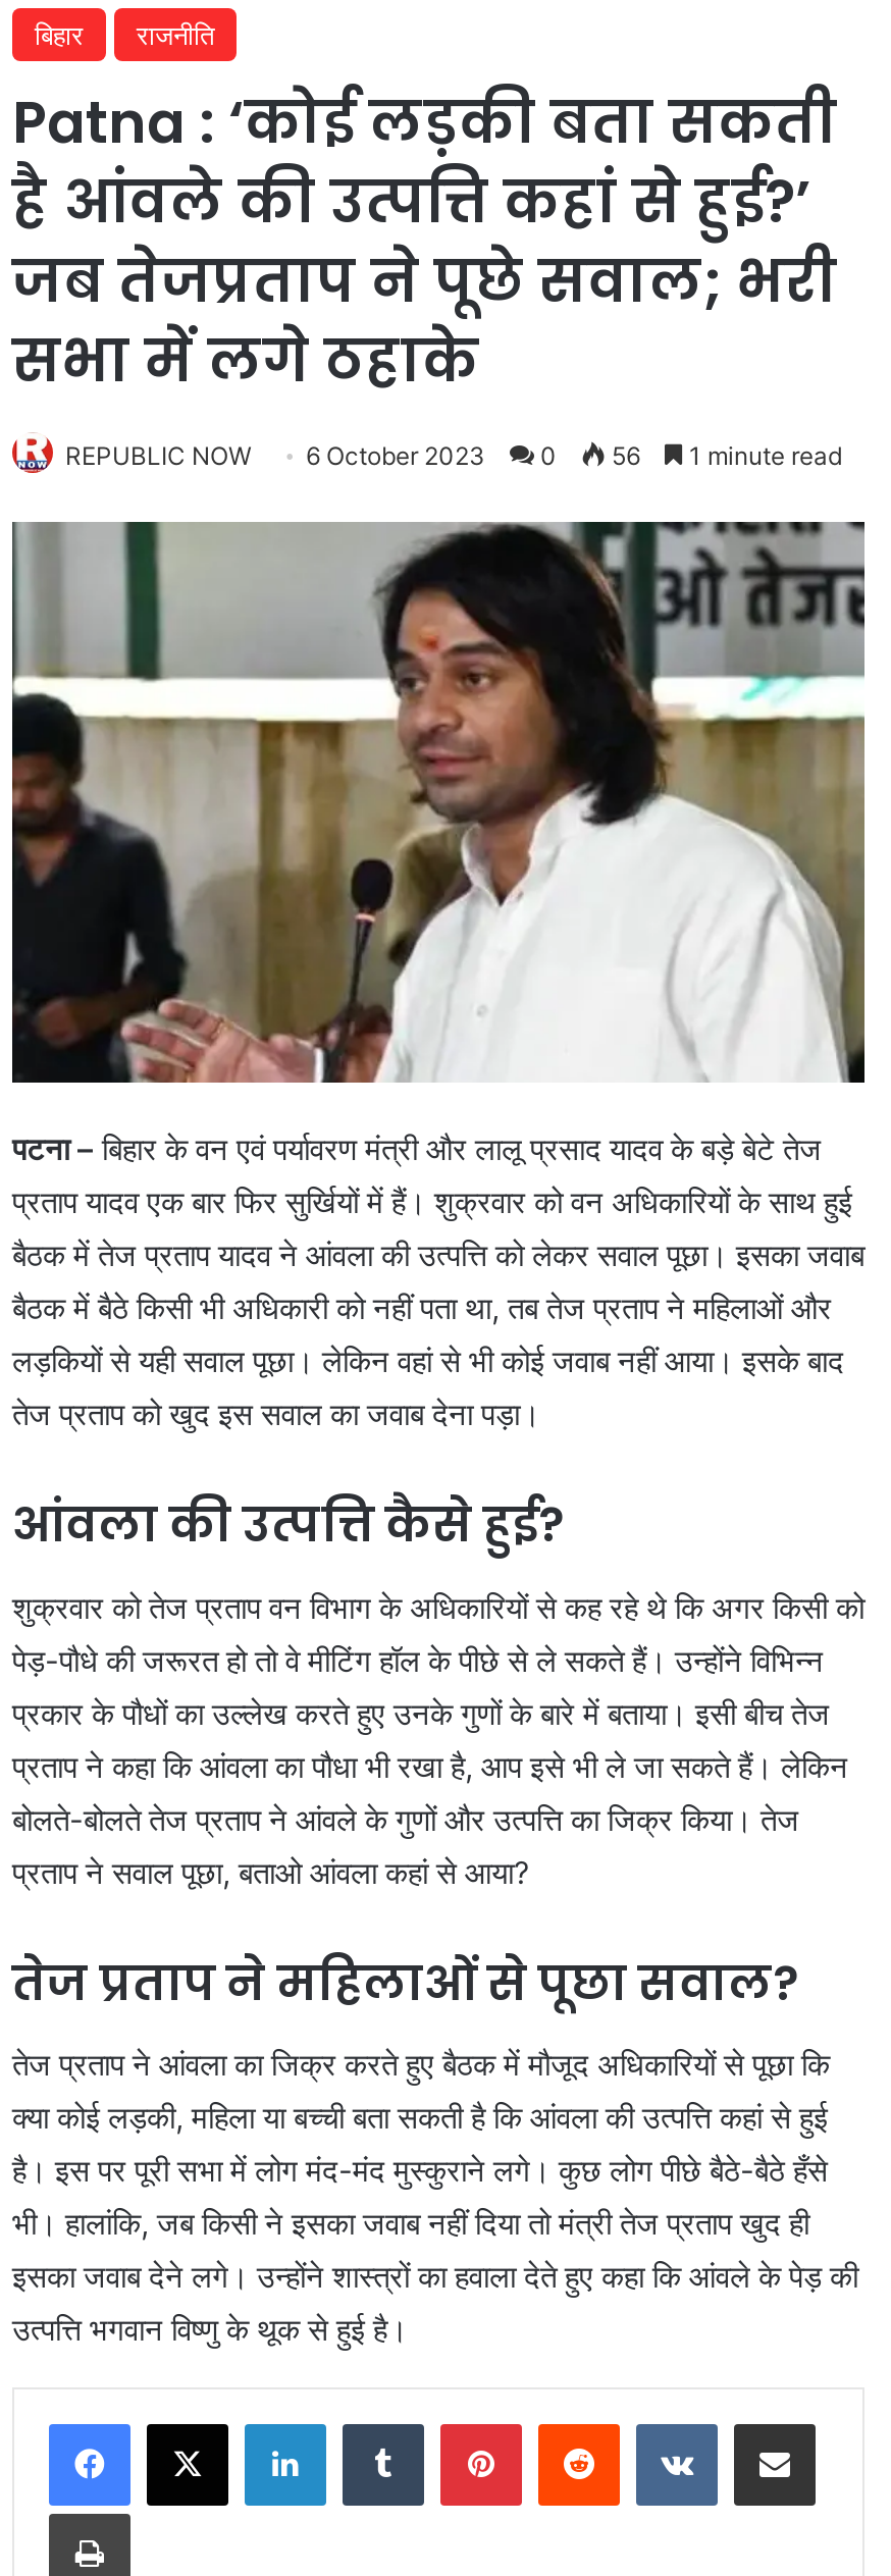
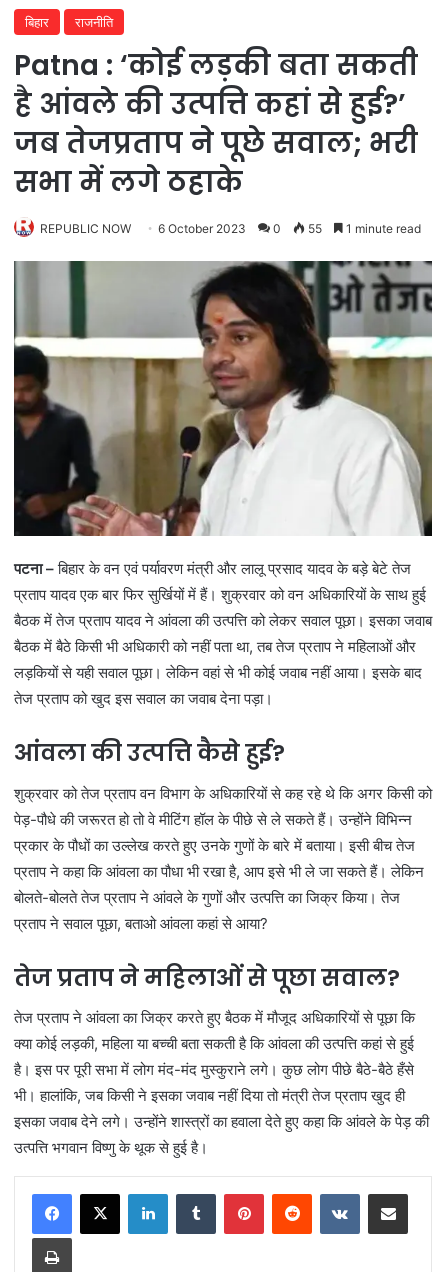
[65,440,842,471] REPUBLIC NOW 6 October 2023 0 56 1 minute read -> [40,221,421,236] REPUBLIC NOW 6 October 2023 0 55 1 minute read

